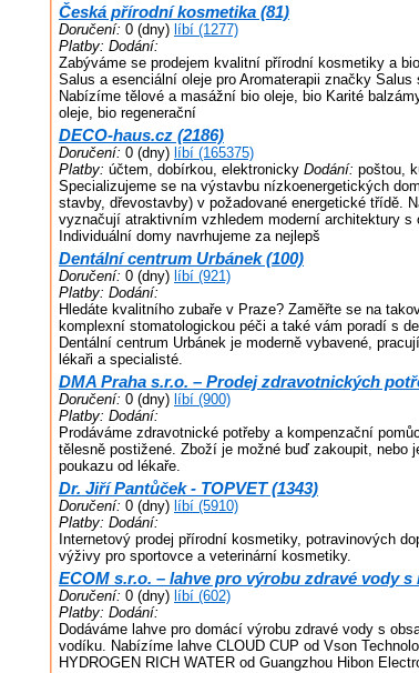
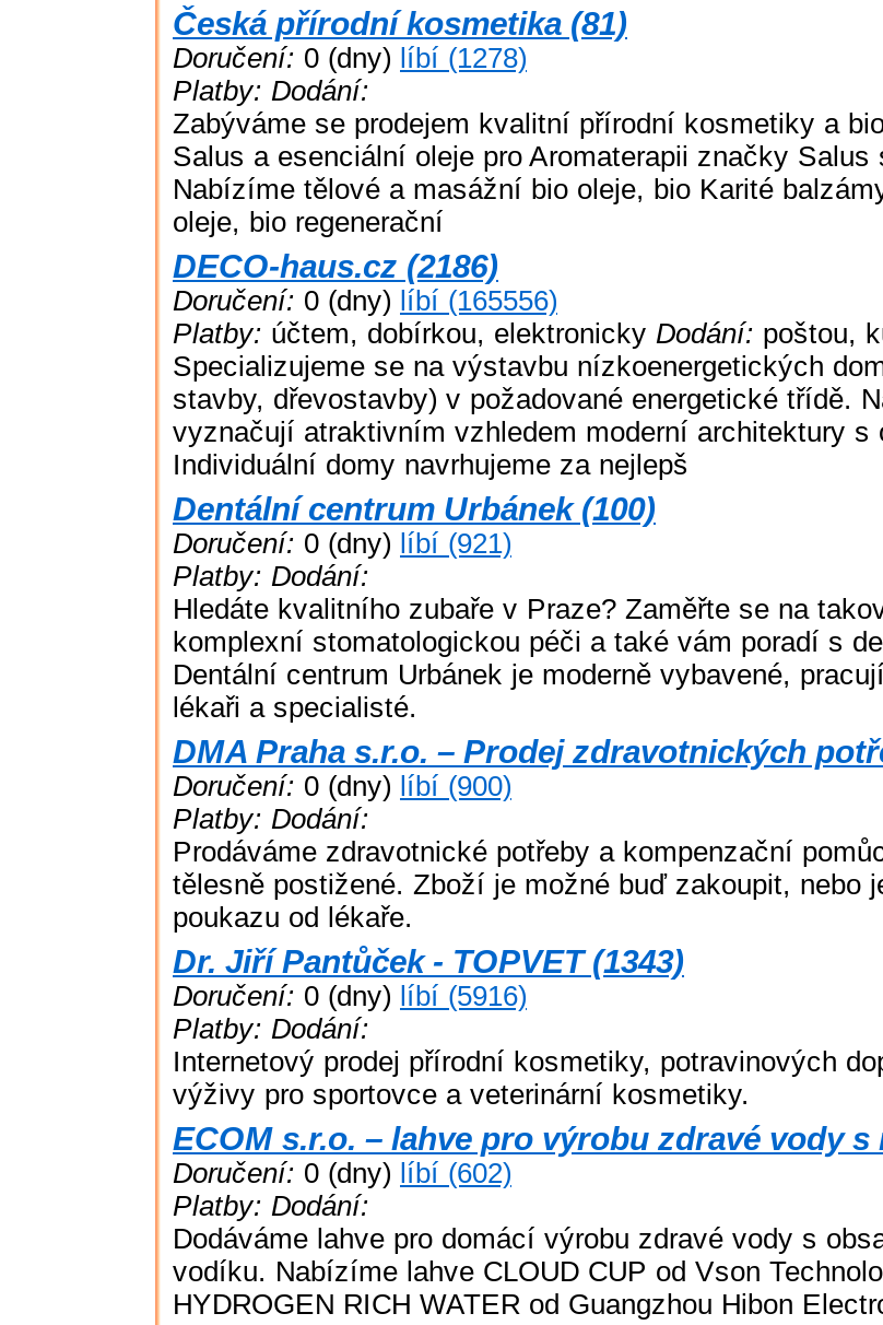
[59,21,238,38] Doručení: 0 (dny) líbí (1277) -> [173,42,527,74] Doručení: 0 (dny) líbí (1278)
[59,144,254,161] Doručení: 0 (dny) líbí (165375) -> [173,284,557,317] Doručení: 0 (dny) líbí (165556)
[59,498,238,514] Doručení: 0 (dny) líbí (5910) -> [173,980,527,1012] Doručení: 0 (dny) líbí (5916)

